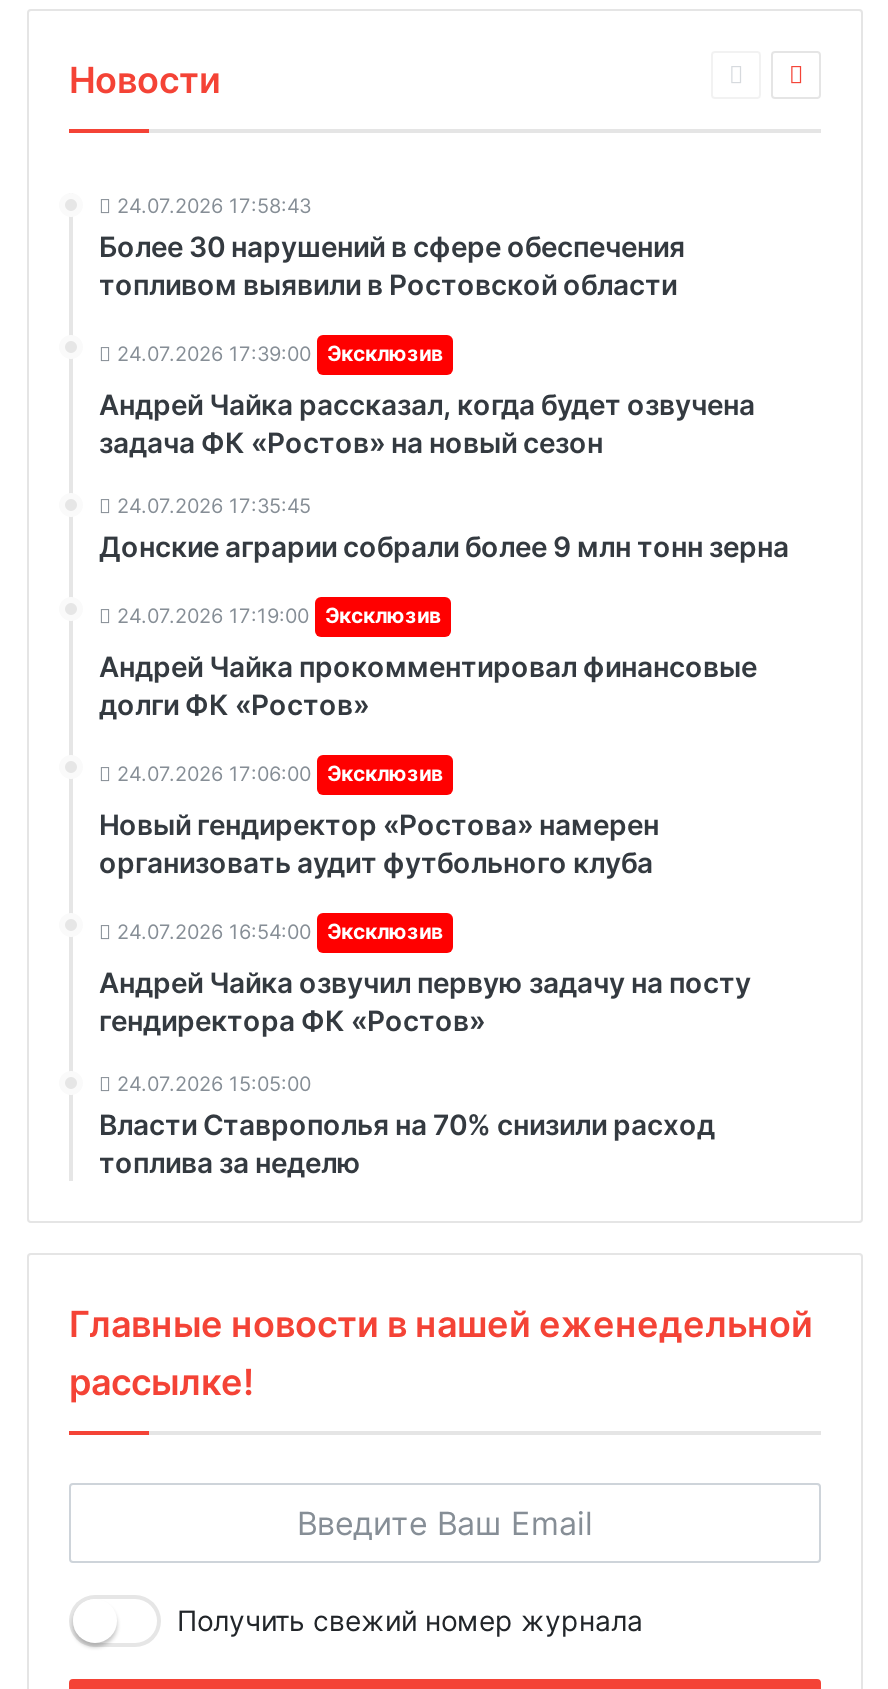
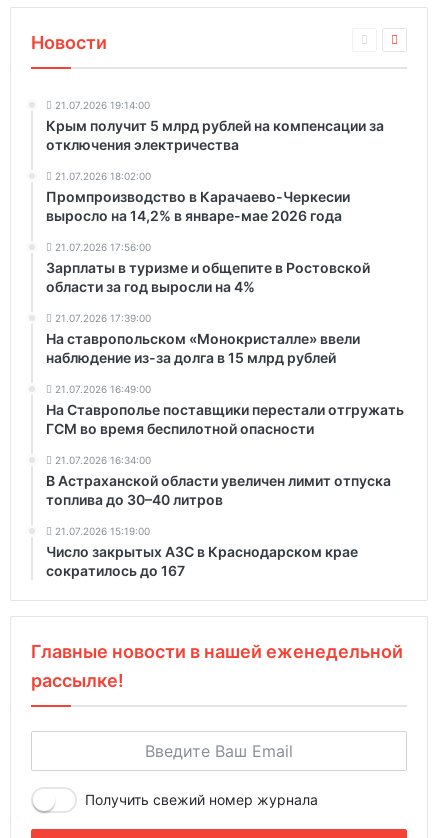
[99,192,789,1178] 24.07.2026 17:58:43 | Более 30 нарушений в сфере обеспечения | топливом выявили в Ростовской области | 24.07.2026 17:39:00 | Эксклюзив | Андрей Чайка рассказал, когда будет озвучена | задача ФК «Ростов» на новый сезон | 24.07.2026 17:35:45 | Донские аграрии собрали более 9 млн тонн зерна | 24.07.2026 17:19:00 | Эксклюзив | Андрей Чайка прокомментировал финансовые | долги ФК «Ростов» | 24.07.2026 17:06:00 | Эксклюзив | Новый гендиректор «Ростова» намерен | организовать аудит футбольного клуба | 24.07.2026 16:54:00 | Эксклюзив | Андрей Чайка озвучил первую задачу на посту | гендиректора ФК «Ростов» | 24.07.2026 15:05:00 | Власти Ставрополья на 70% снизили расход | топлива за неделю -> [46,98,404,578] 21.07.2026 19:14:00 | Крым получит 5 млрд рублей на компенсации за | отключения электричества | 21.07.2026 18:02:00 | Промпроизводство в Карачаево-Черкесии | выросло на 14,2% в январе-мае 2026 года | 21.07.2026 17:56:00 | Зарплаты в туризме и общепите в Ростовской | области за год выросли на 4% | 21.07.2026 17:39:00 | На ставропольском «Монокристалле» ввели | наблюдение из-за долга в 15 млрд рублей | 21.07.2026 16:49:00 | На Ставрополье поставщики перестали отгружать | ГСМ во время беспилотной опасности | 21.07.2026 16:34:00 | В Астраханской области увеличен лимит отпуска | топлива до 30–40 литров | 21.07.2026 15:19:00 | Число закрытых АЗС в Краснодарском крае | сократилось до 167

